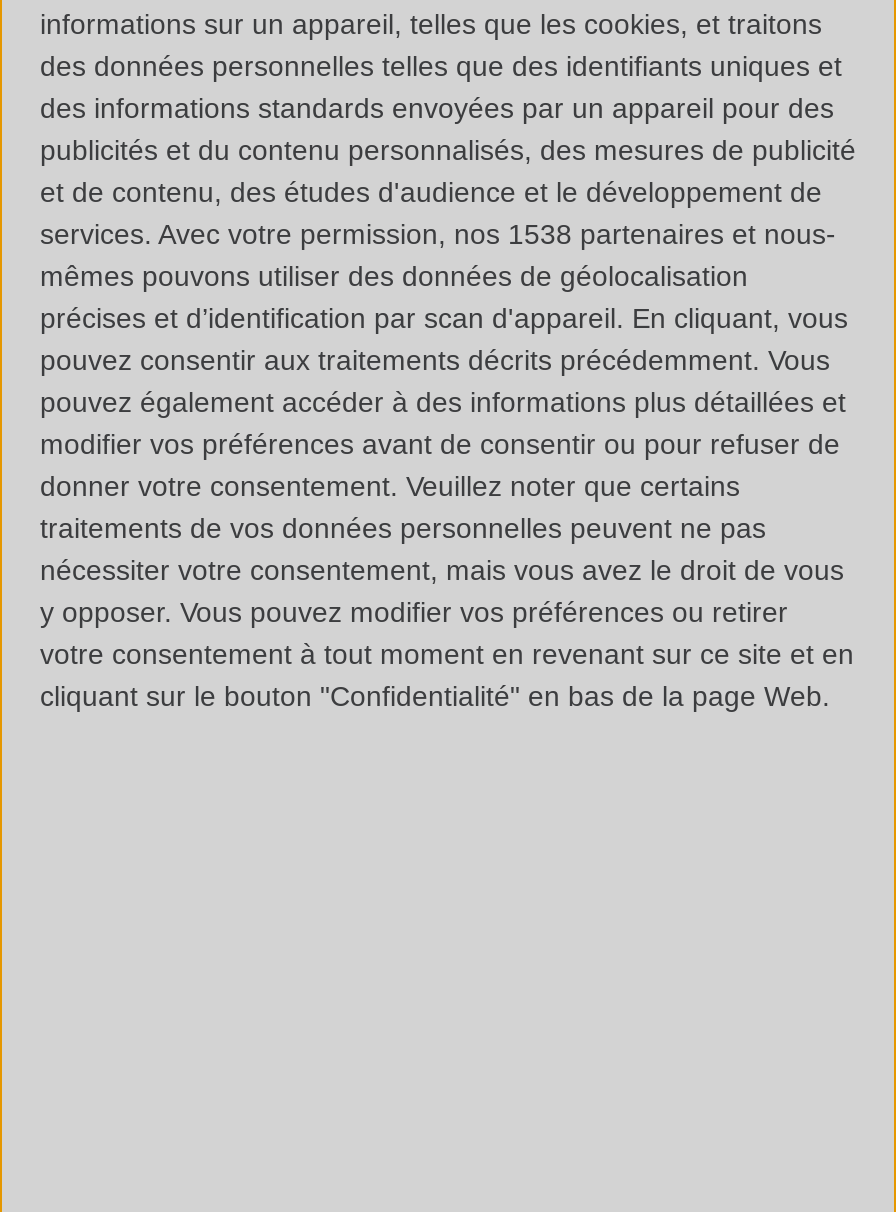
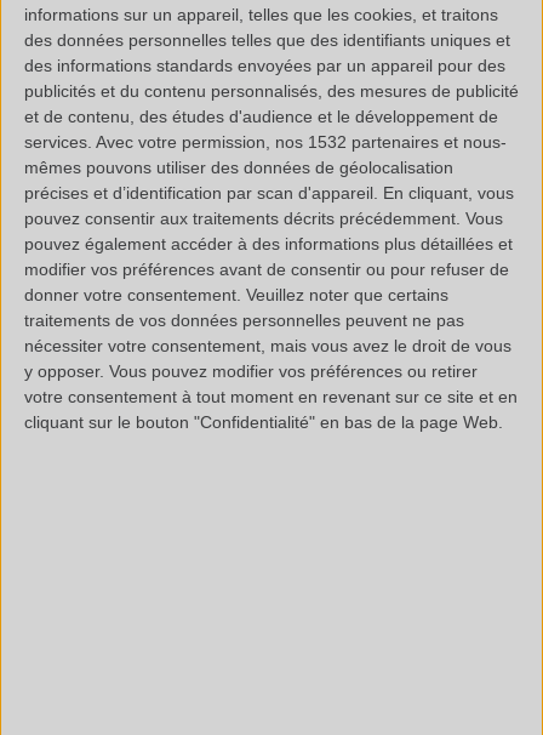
[40,218,836,250] services. Avec votre permission, nos 1538 partenaires et nous- -> [24,132,507,151] services. Avec votre permission, nos 1532 partenaires et nous-

